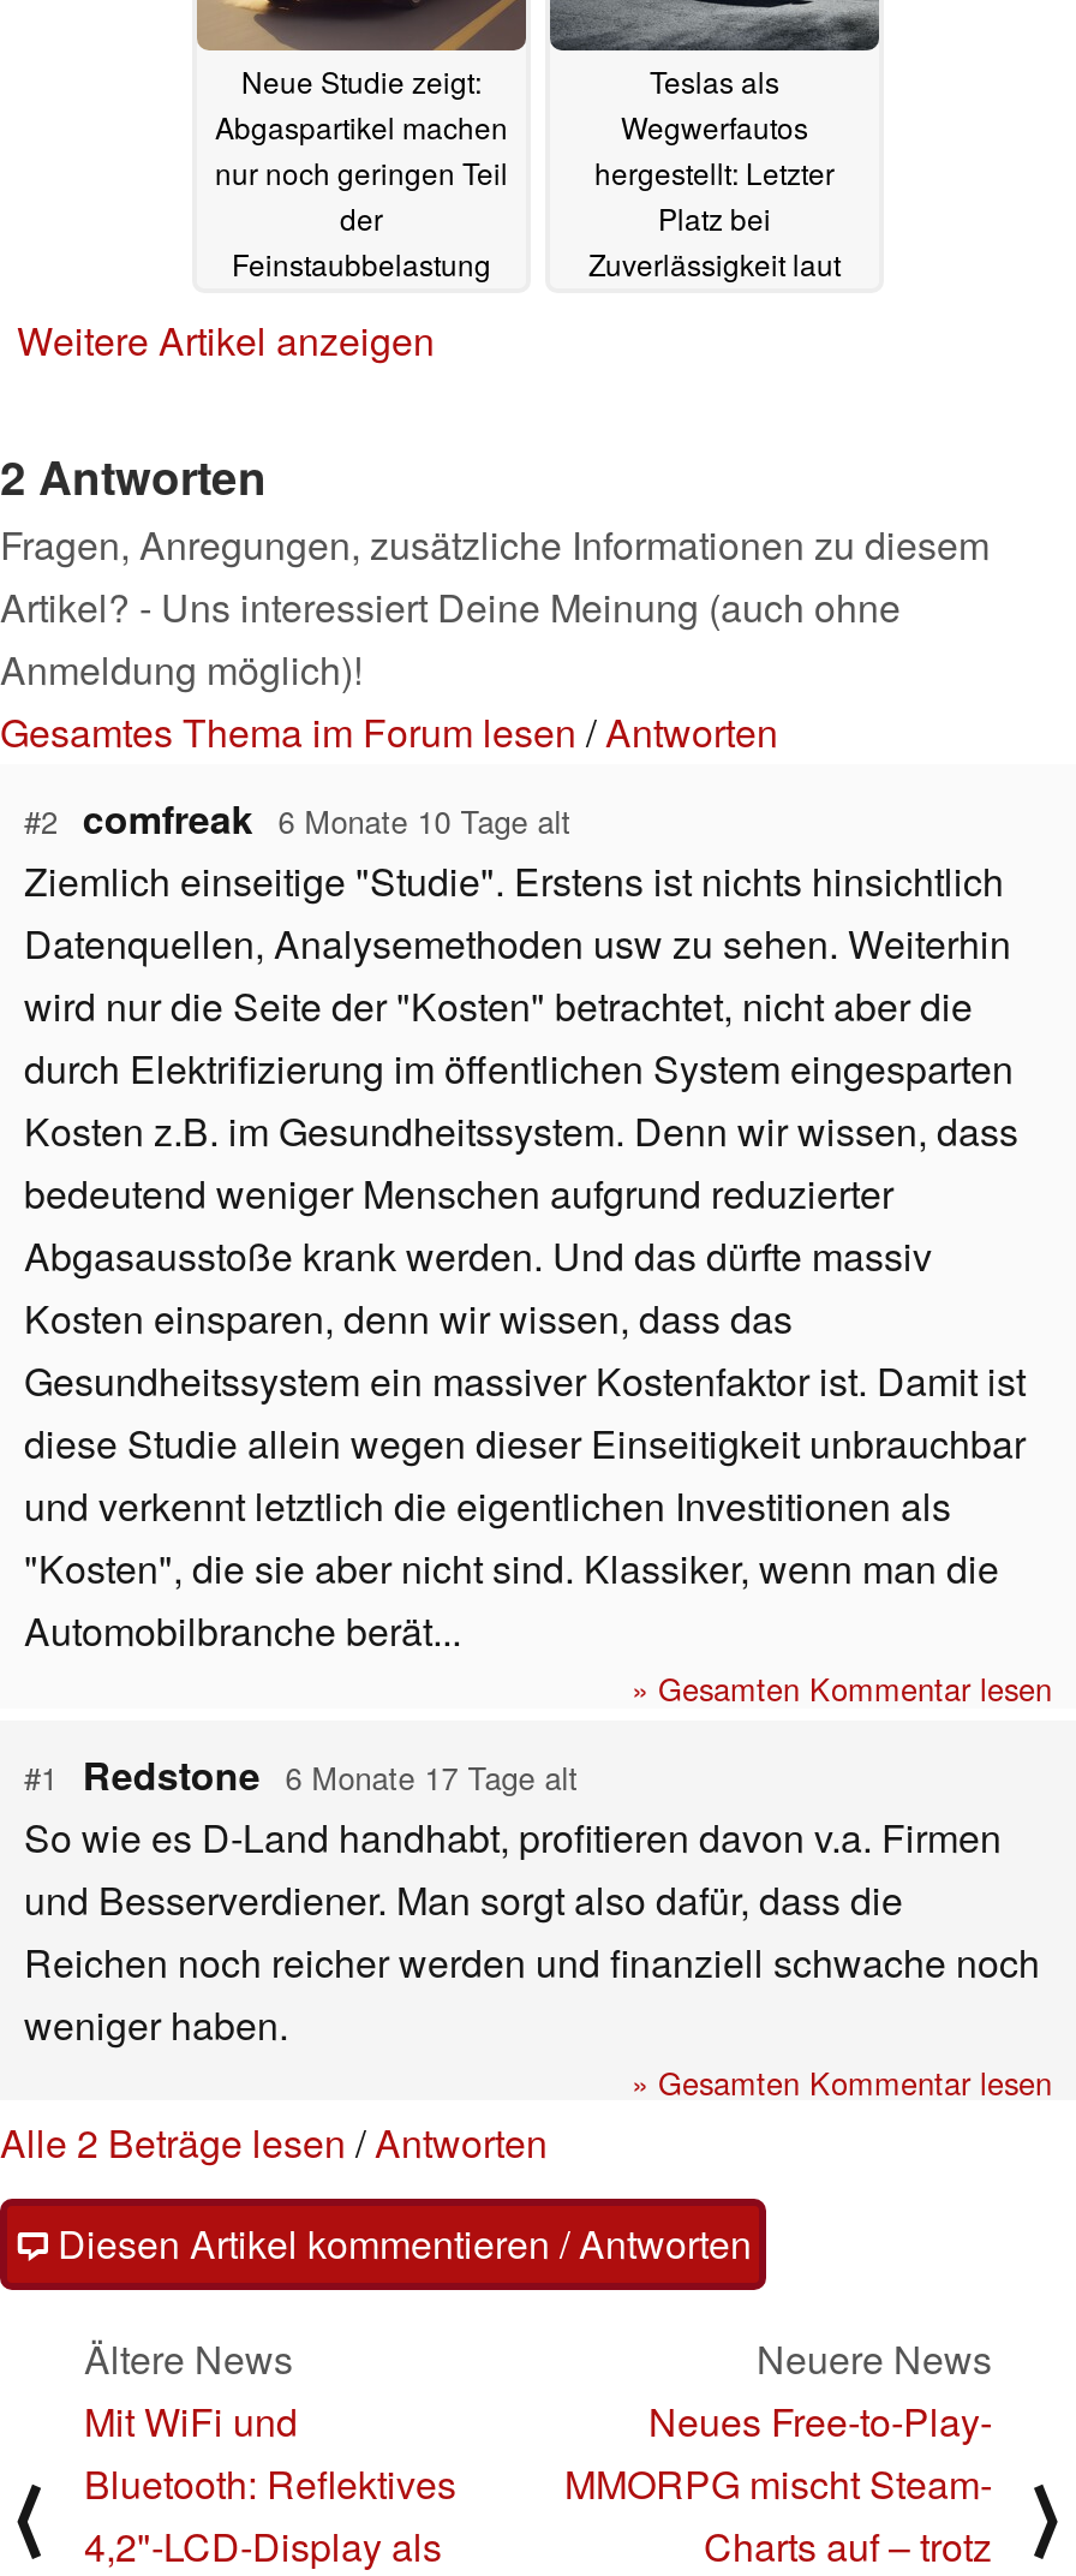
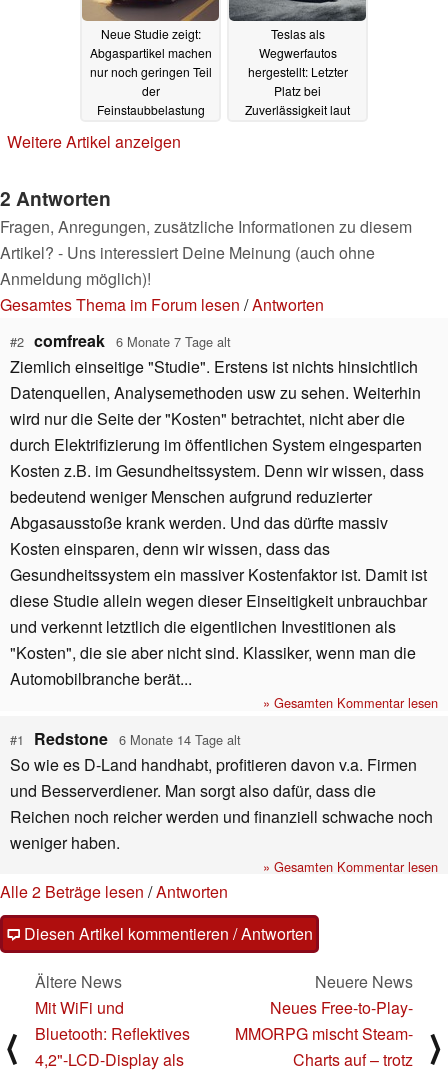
[24,792,571,847] #2 comfreak 6 Monate 10 Tage alt -> [10,329,231,352] #2 comfreak 6 Monate 7 Tage alt
[24,1746,578,1801] #1 Redstone 6 Monate 17 Tage alt -> [10,727,241,750] #1 Redstone 6 Monate 14 Tage alt

